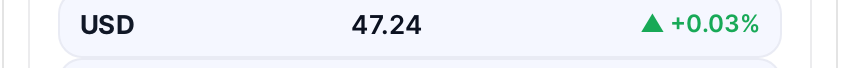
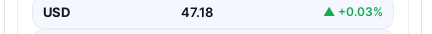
[351,7,423,39] 47.24 -> [180,4,212,20] 47.18

